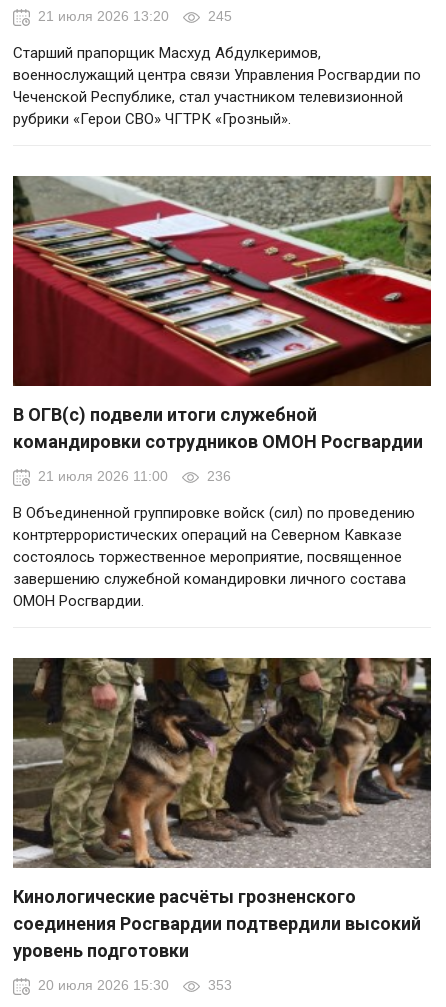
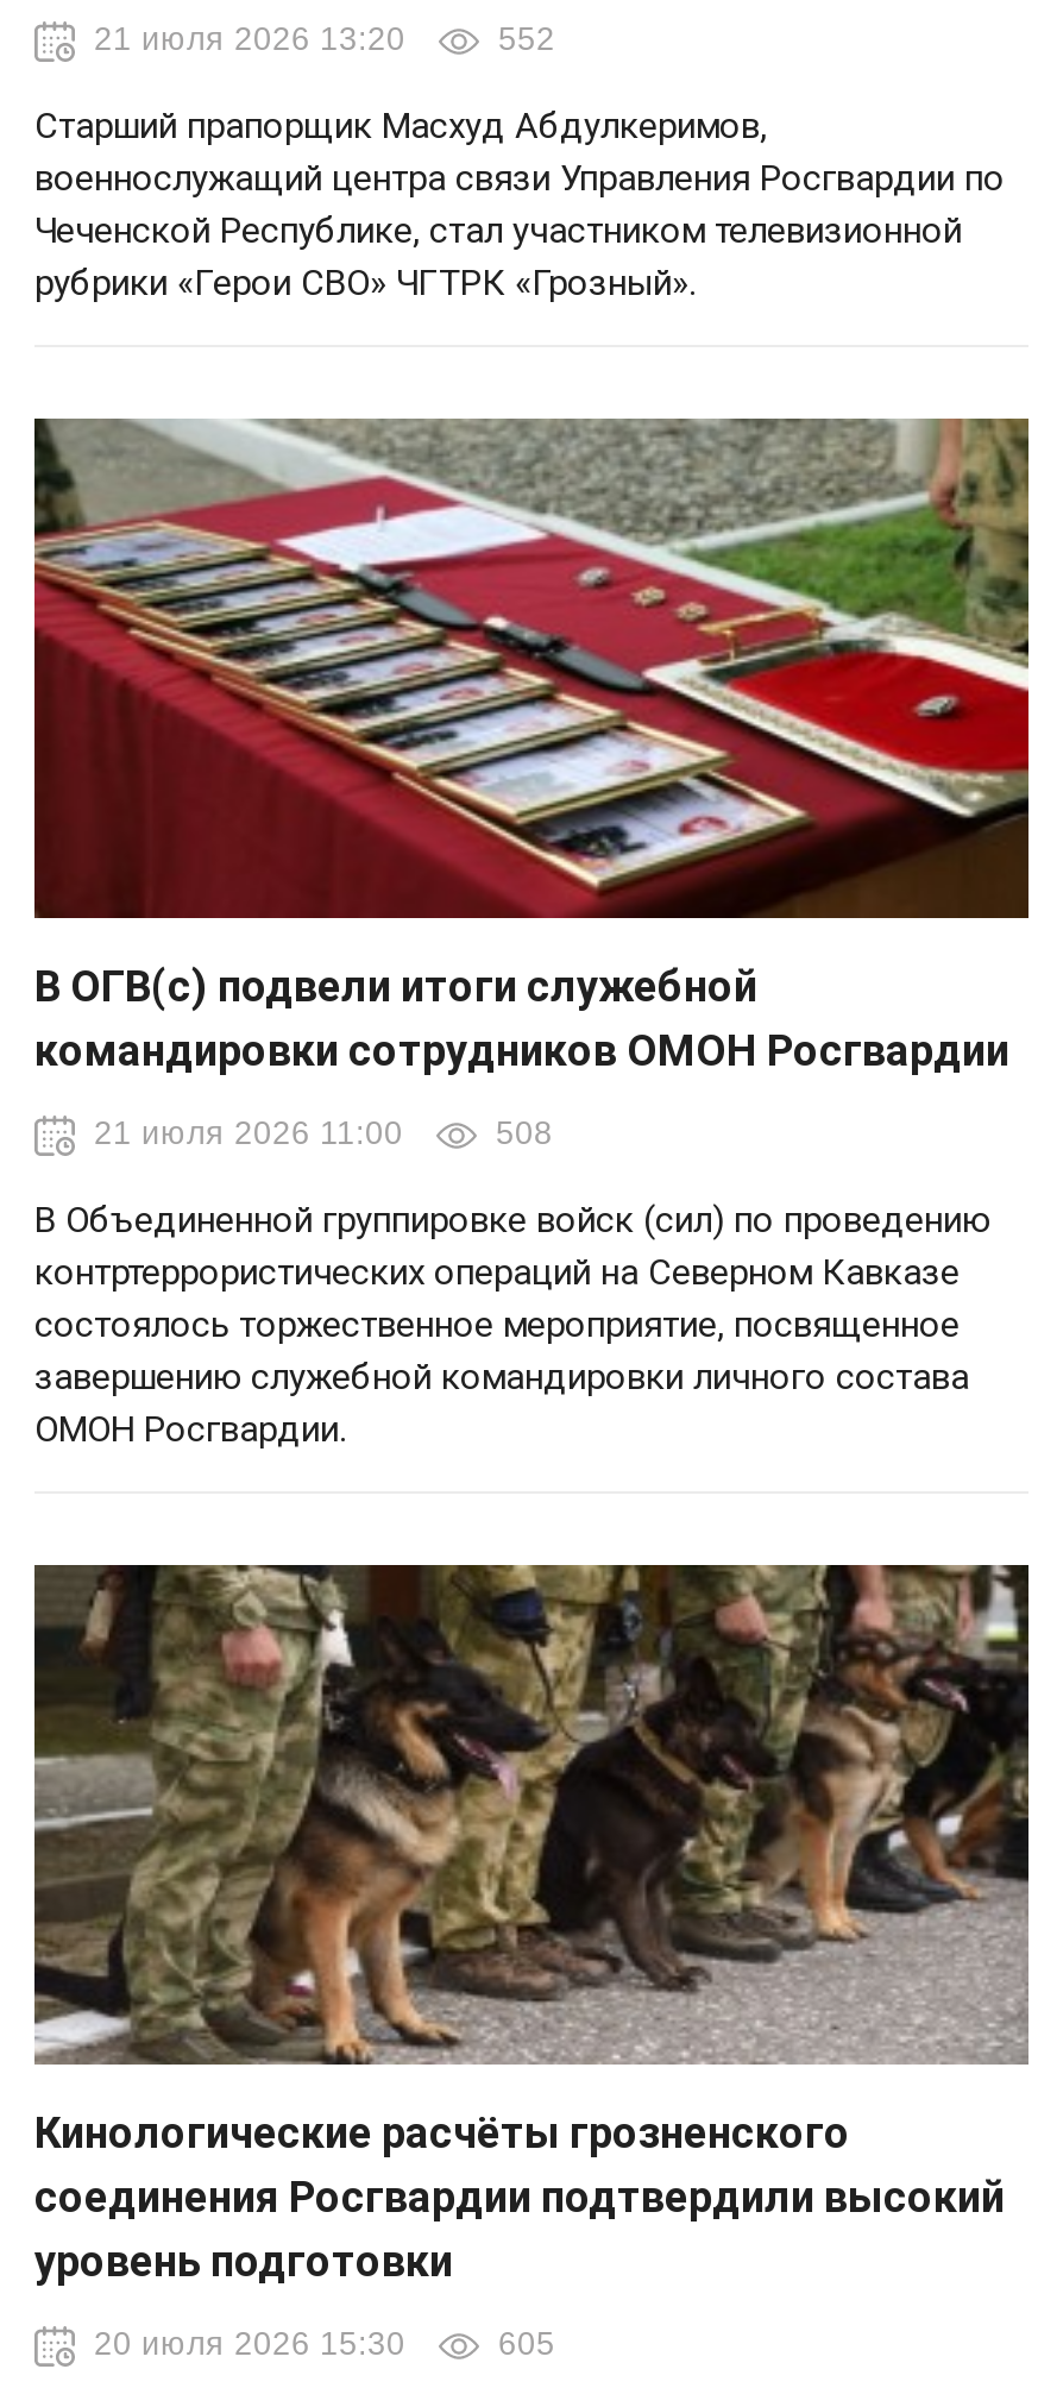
[208,9,232,24] 245 -> [498,21,555,57] 552
[207,469,231,484] 236 -> [496,1116,553,1151] 508
[208,978,232,993] 353 -> [498,2326,555,2362] 605

